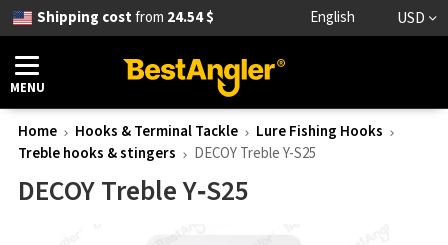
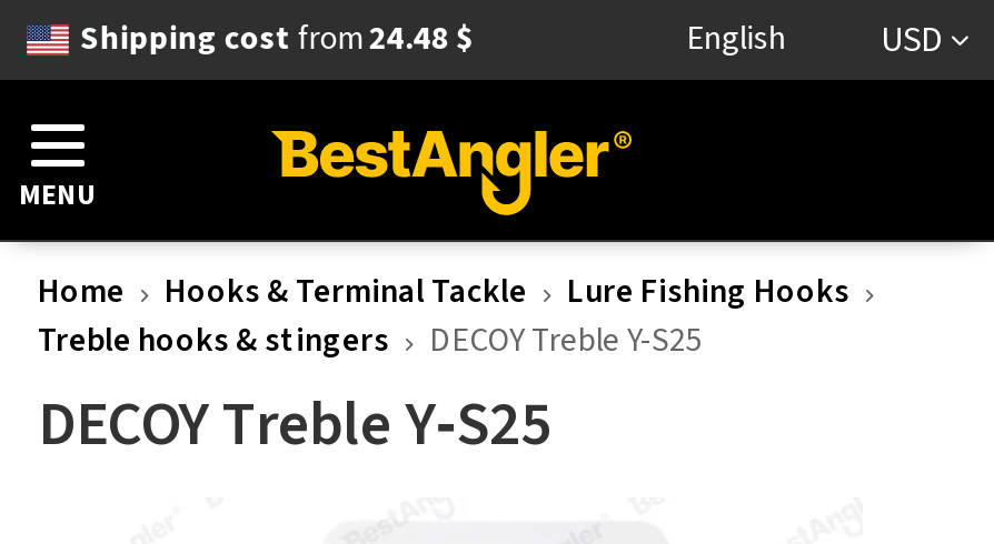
[37,7,214,28] Shipping cost from 24.54 $ -> [80,16,473,62] Shipping cost from 24.48 $

